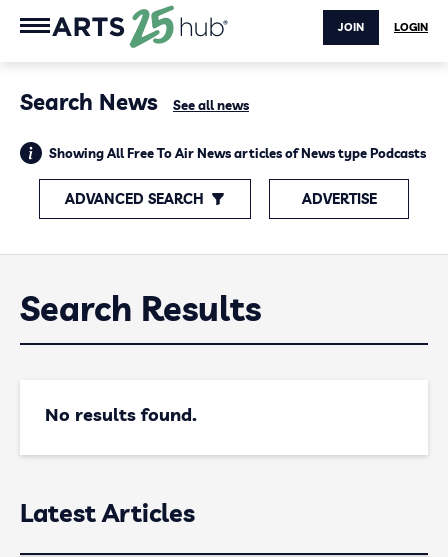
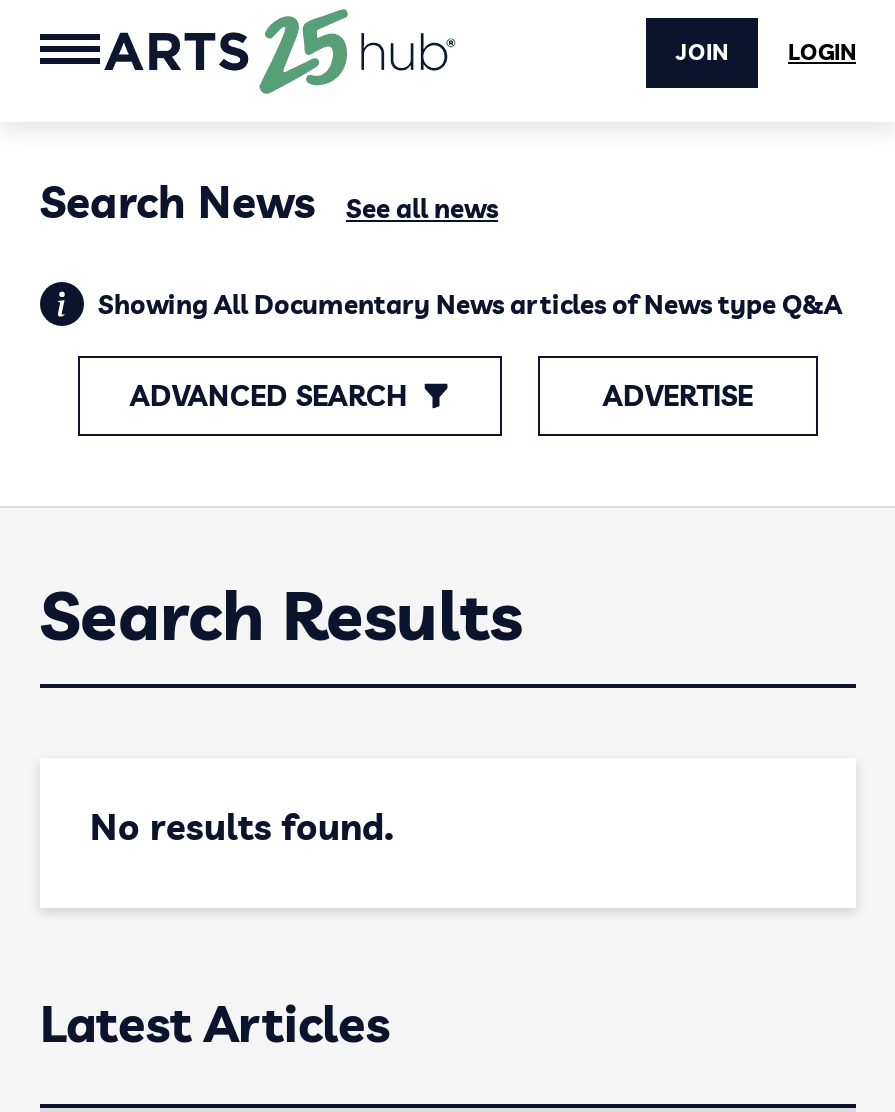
[49,145,426,161] Showing All Free To Air News articles of News type Podcasts -> [98,288,842,320] Showing All Documentary News articles of News type Q&A

